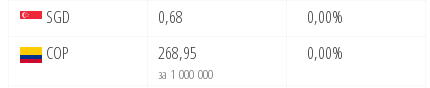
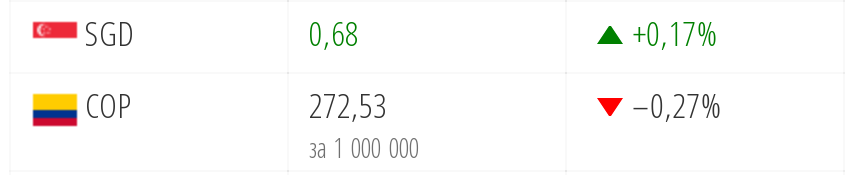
[307,5,343,28] 0,00% -> [633,11,719,57] +0,17%
[158,41,197,64] 268,95 -> [309,83,387,129] 272,53
[307,41,343,64] 0,00% -> [633,83,723,129] –0,27%

